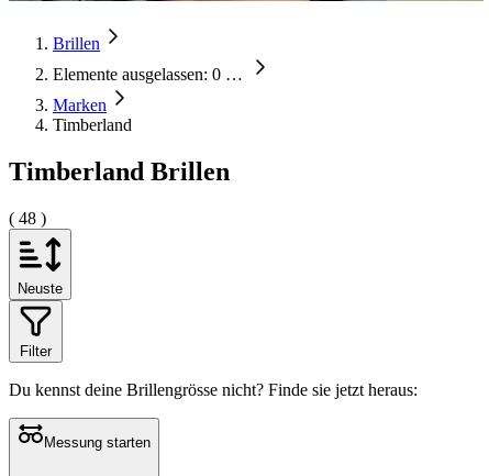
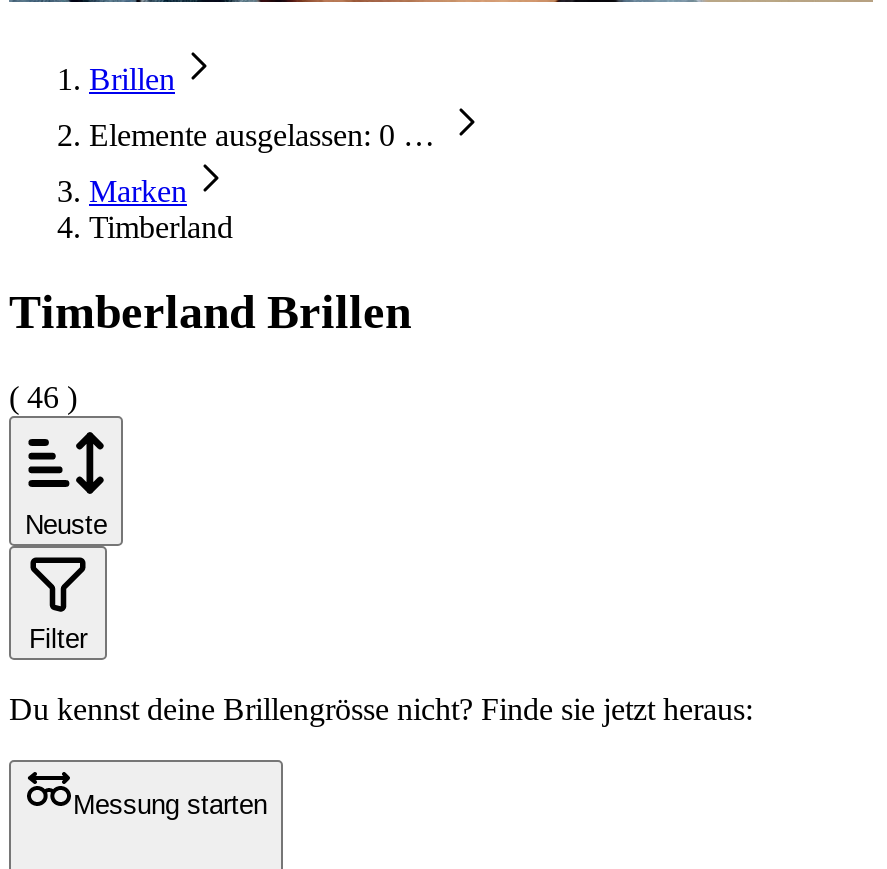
[9,209,46,228] ( 48 ) -> [9,380,77,414] ( 46 )

